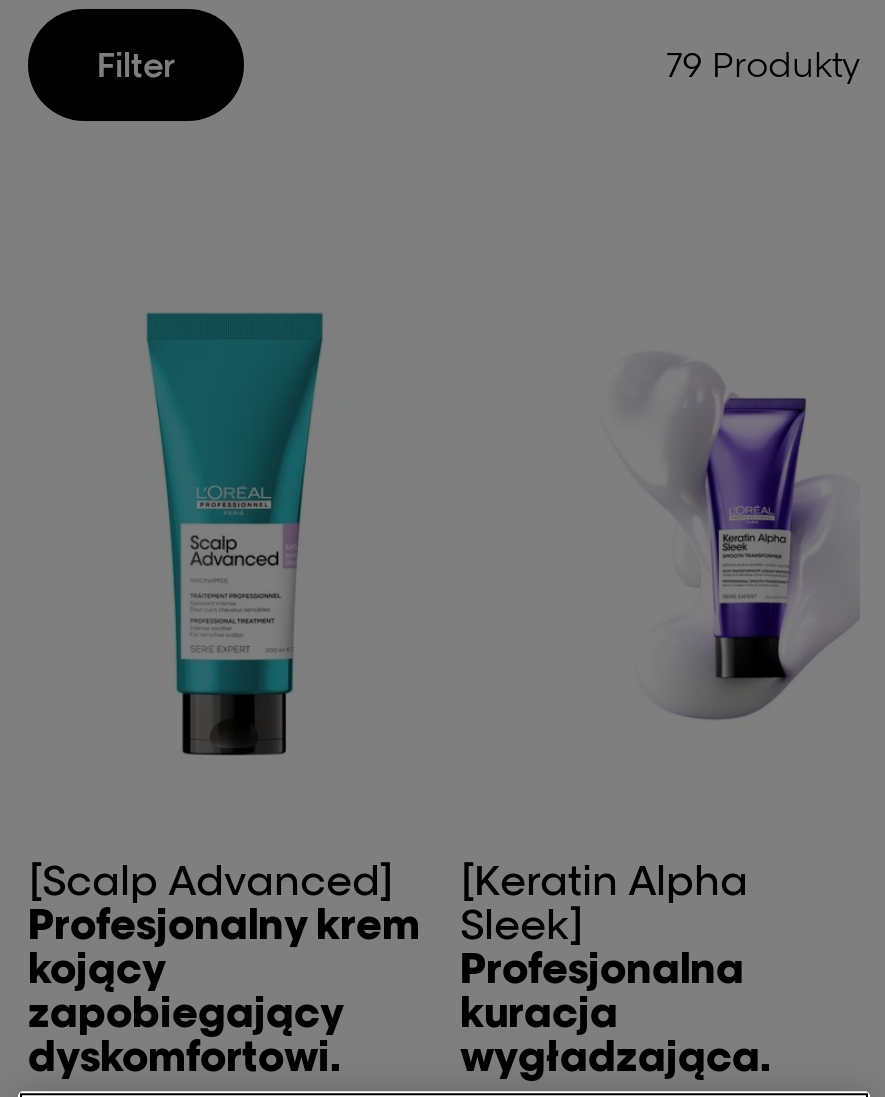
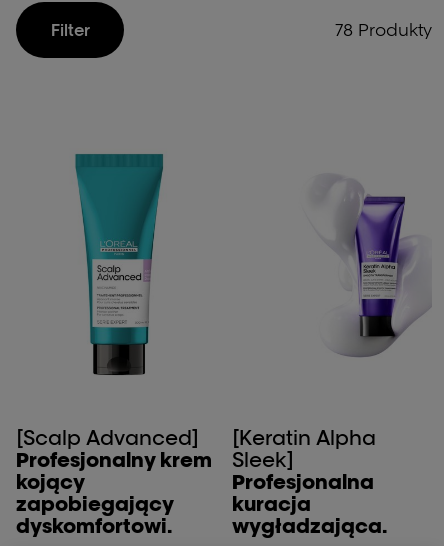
[666,43,860,85] 79 Produkty -> [335,19,432,40] 78 Produkty

